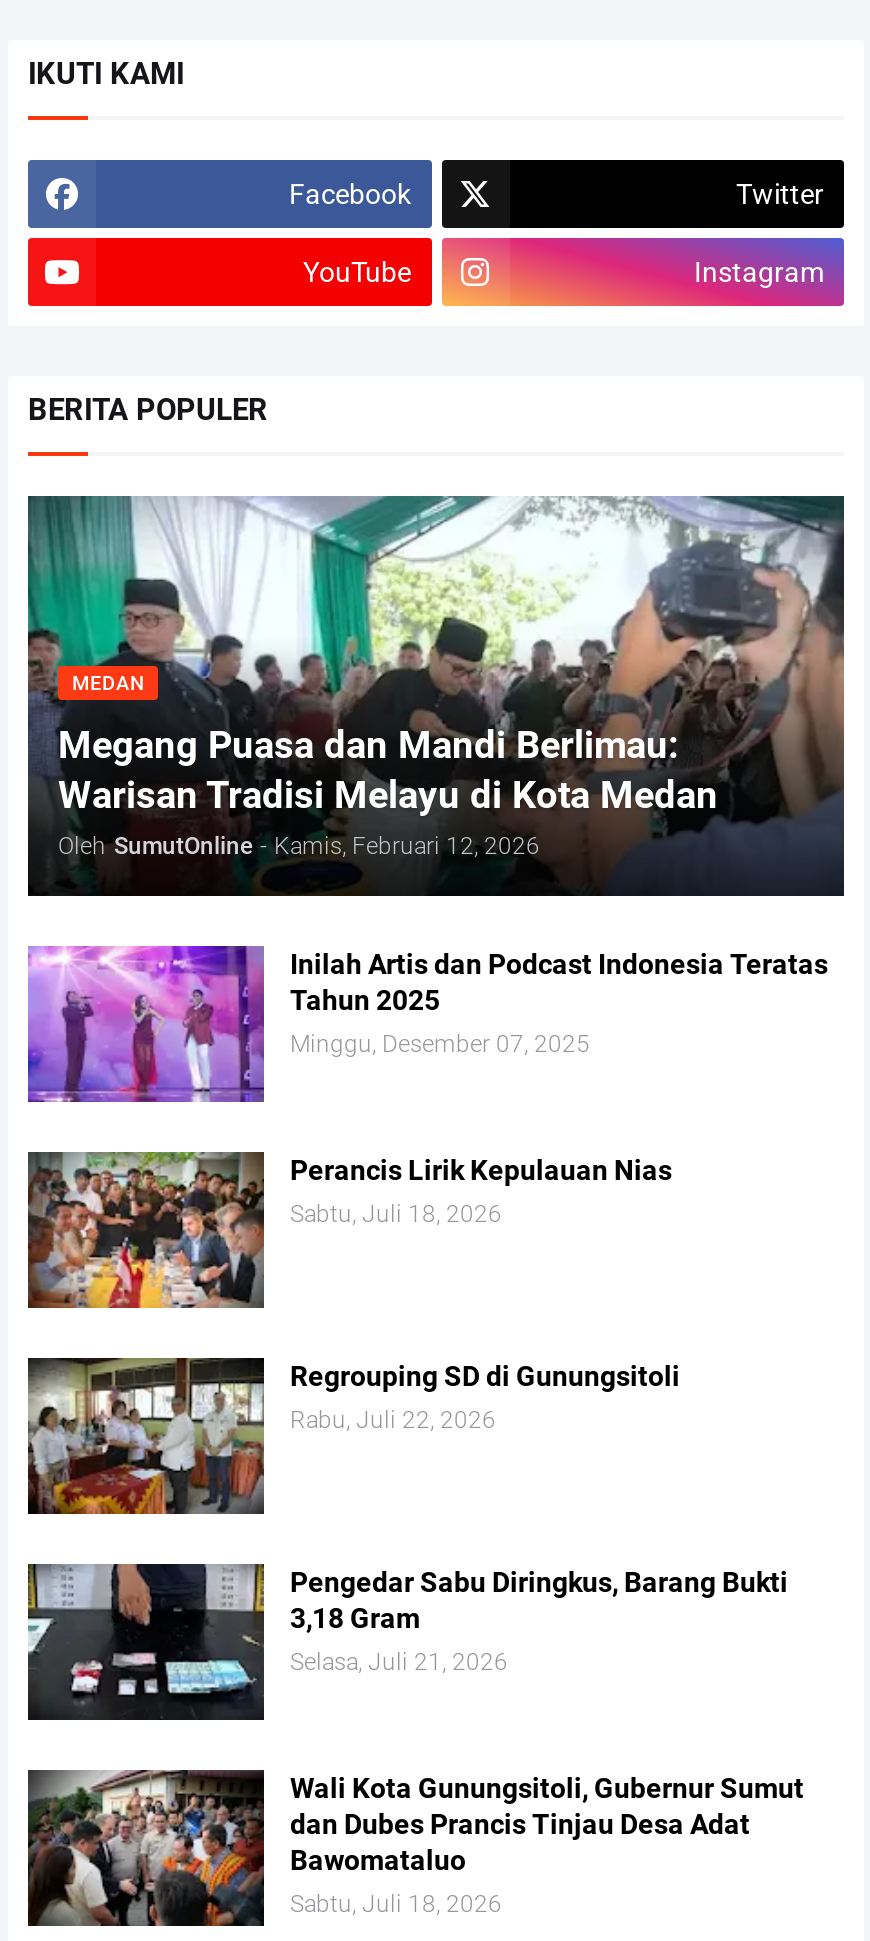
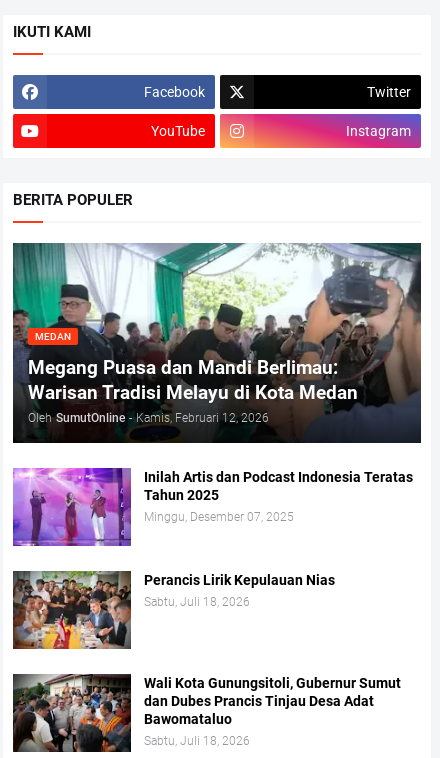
[28,1356,680,1516] [image] | Regrouping SD di Gunungsitoli | Rabu, Juli 22, 2026 -> none
[28,1562,788,1722] [image] | Pengedar Sabu Diringkus, Barang Bukti | 3,18 Gram | Selasa, Juli 21, 2026 -> none

